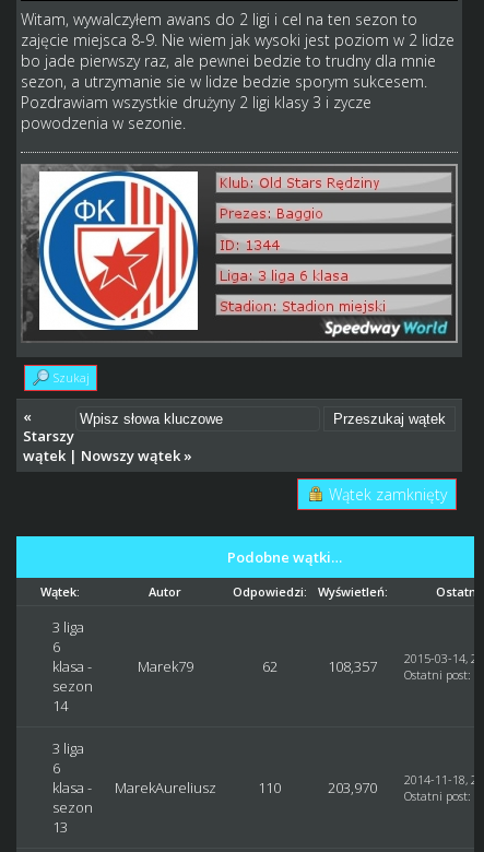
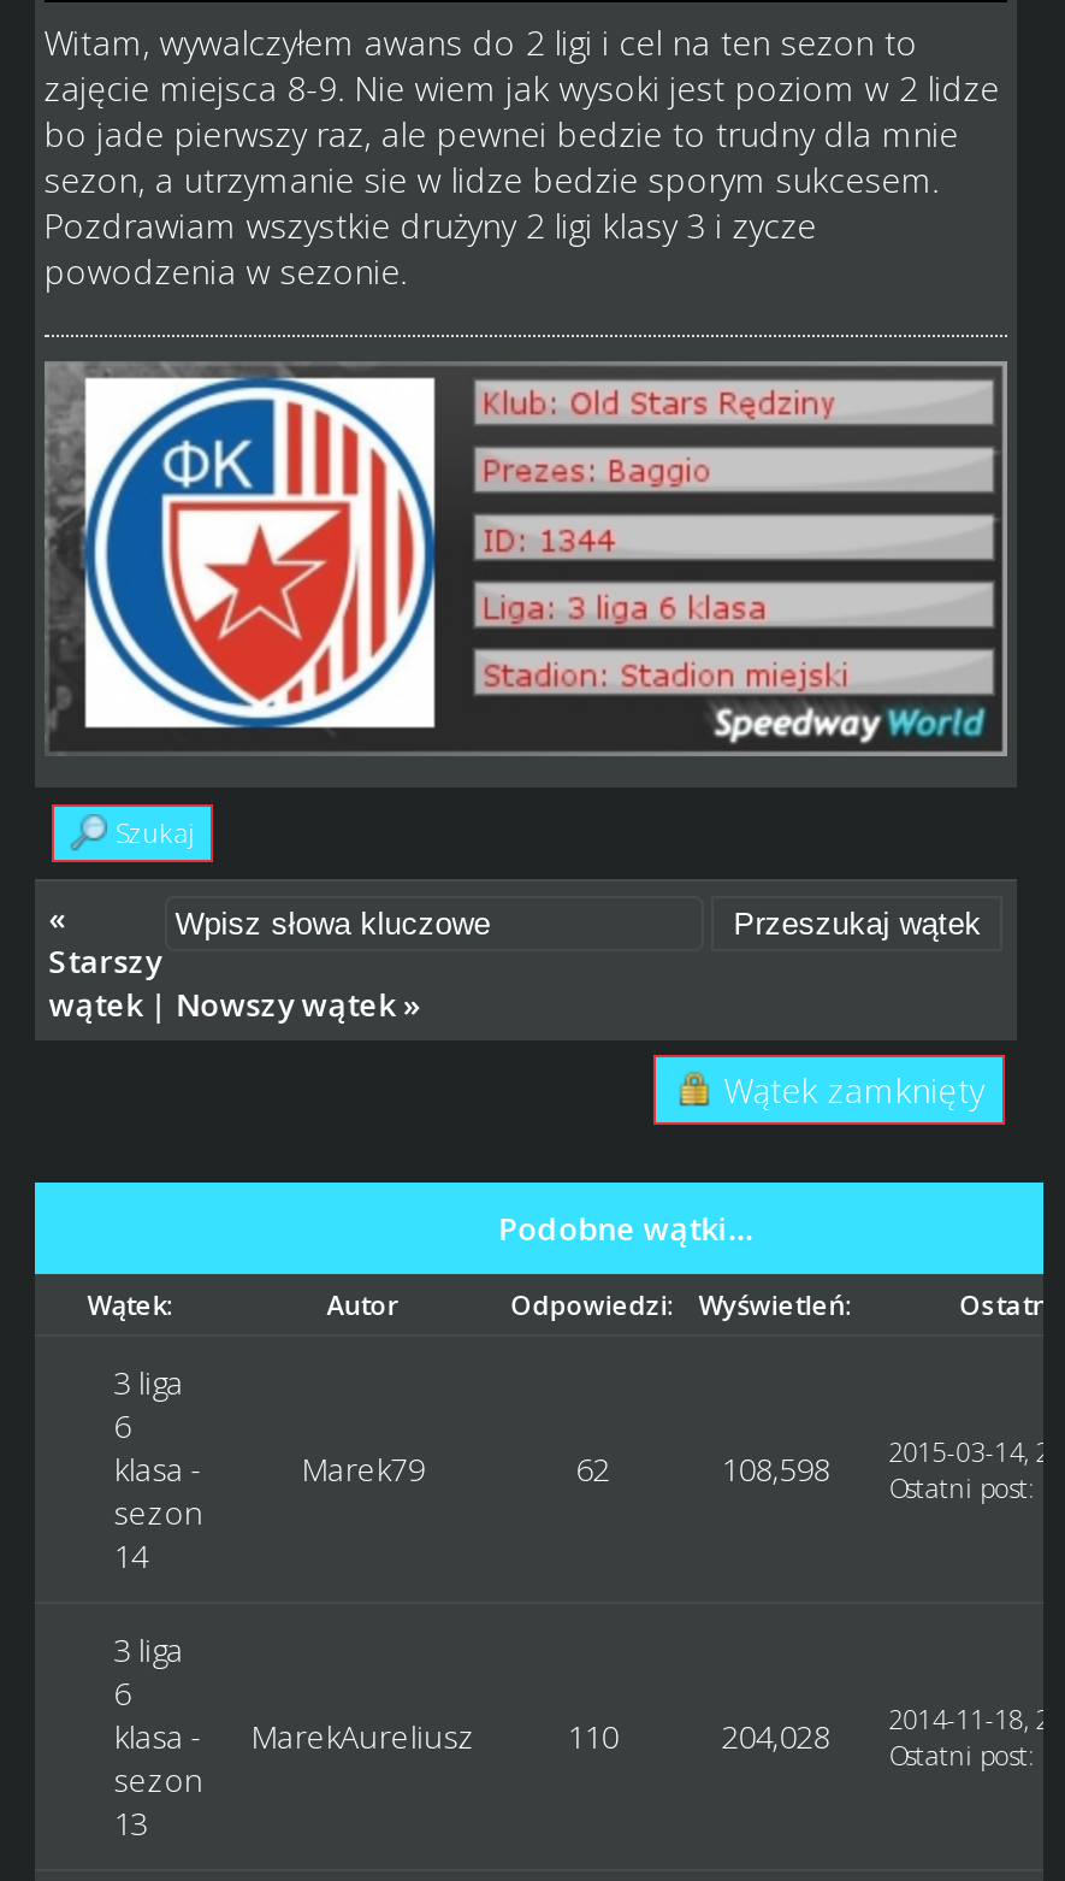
[328,656,377,676] 108,357 -> [721,1447,830,1490] 108,598
[328,778,377,797] 203,970 -> [721,1714,830,1758] 204,028

